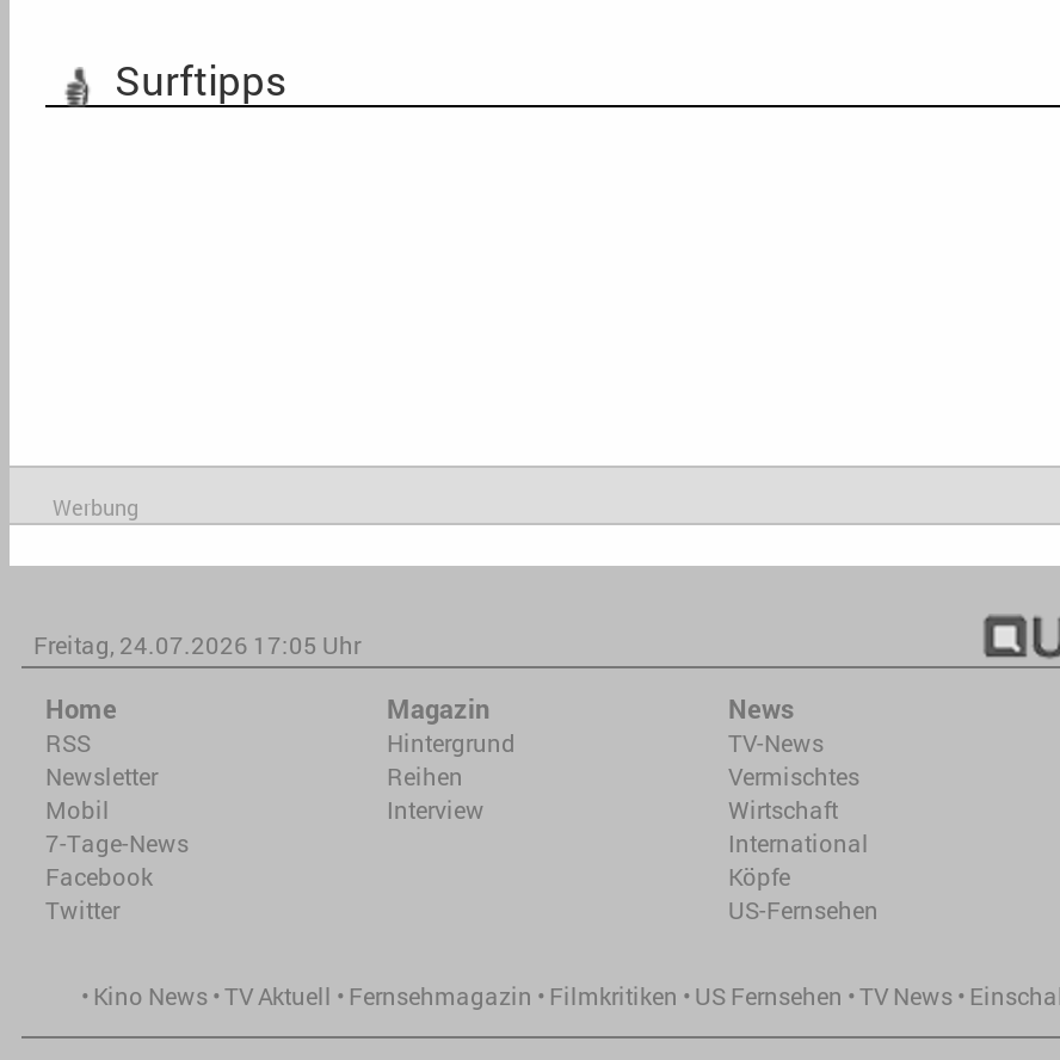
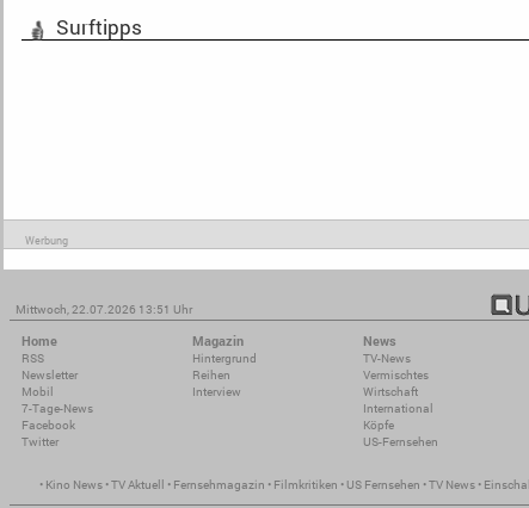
[33,631,360,662] Freitag, 24.07.2026 17:05 Uhr -> [16,302,192,317] Mittwoch, 22.07.2026 13:51 Uhr

